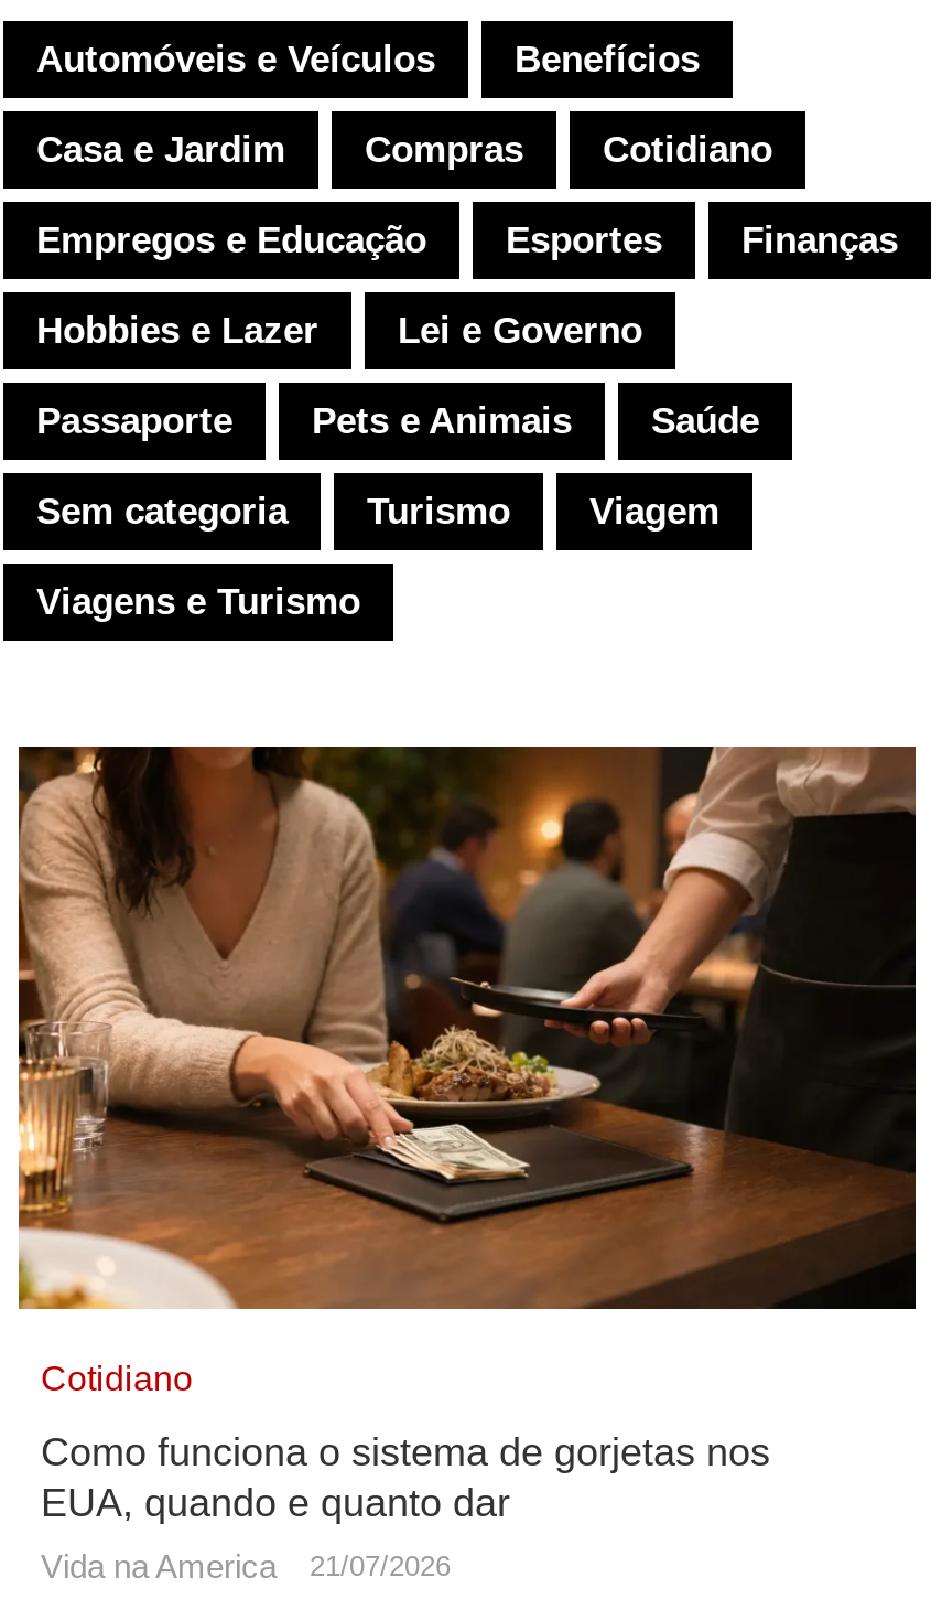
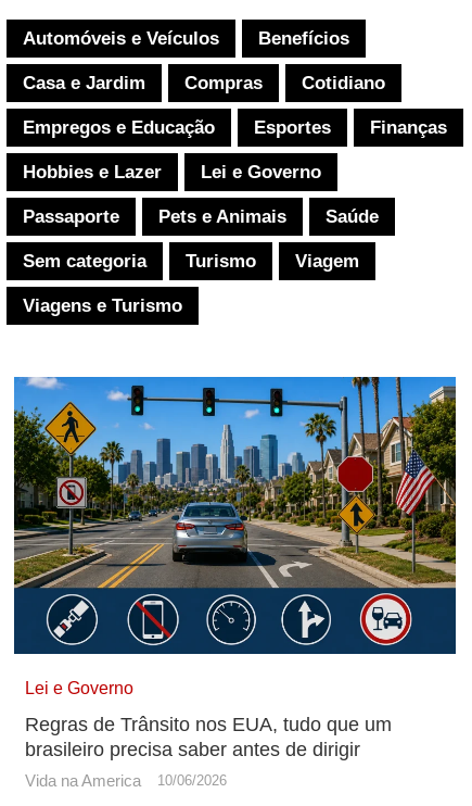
[17,744,918,1397] [image] | Cotidiano -> [13,376,457,697] [image] | Lei e Governo
[41,1430,770,1525] Como funciona o sistema de gorjetas nos | EUA, quando e quanto dar -> [25,713,392,760] Regras de Trânsito nos EUA, tudo que um | brasileiro precisa saber antes de dirigir
[41,1547,451,1584] Vida na America 21/07/2026 -> [25,771,227,789] Vida na America 10/06/2026

